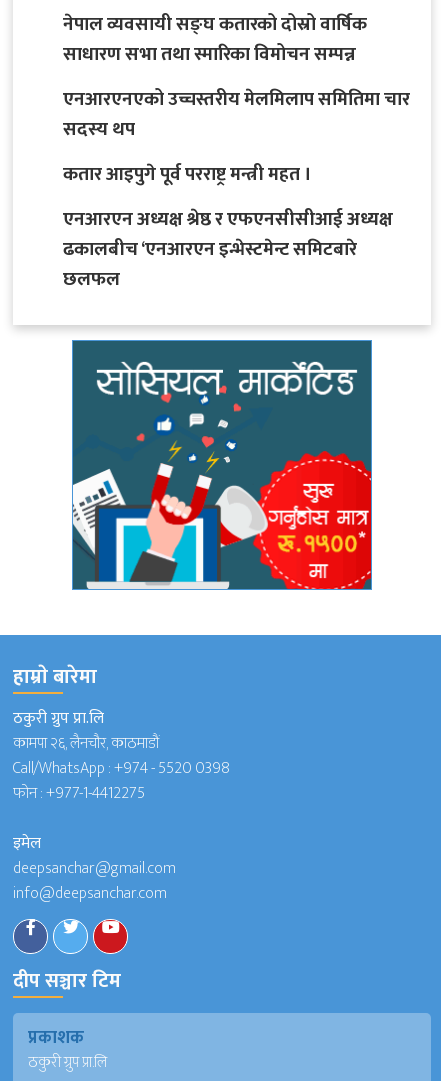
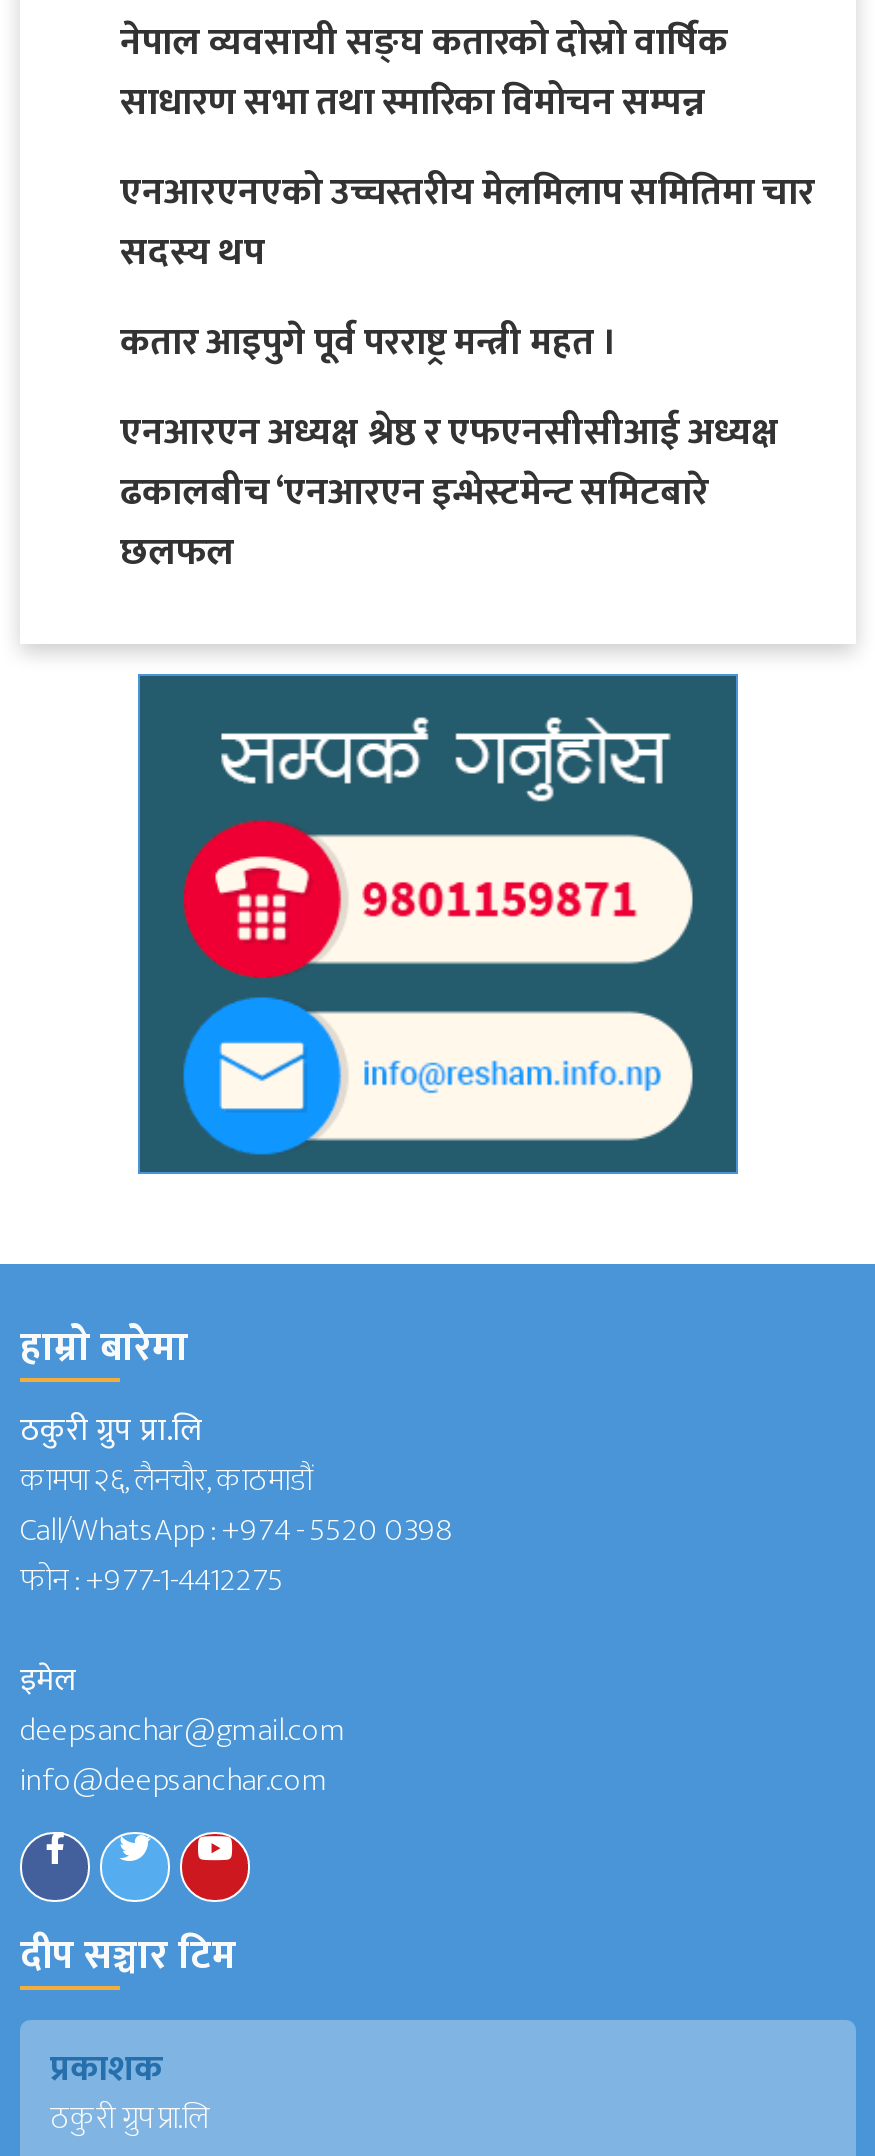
[72,361,372,590] [image] -> [138,716,738,1174] [image]

